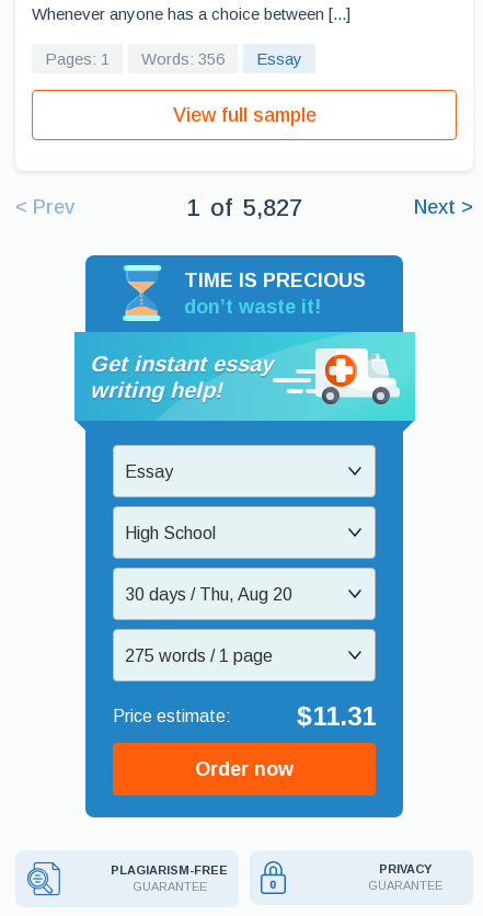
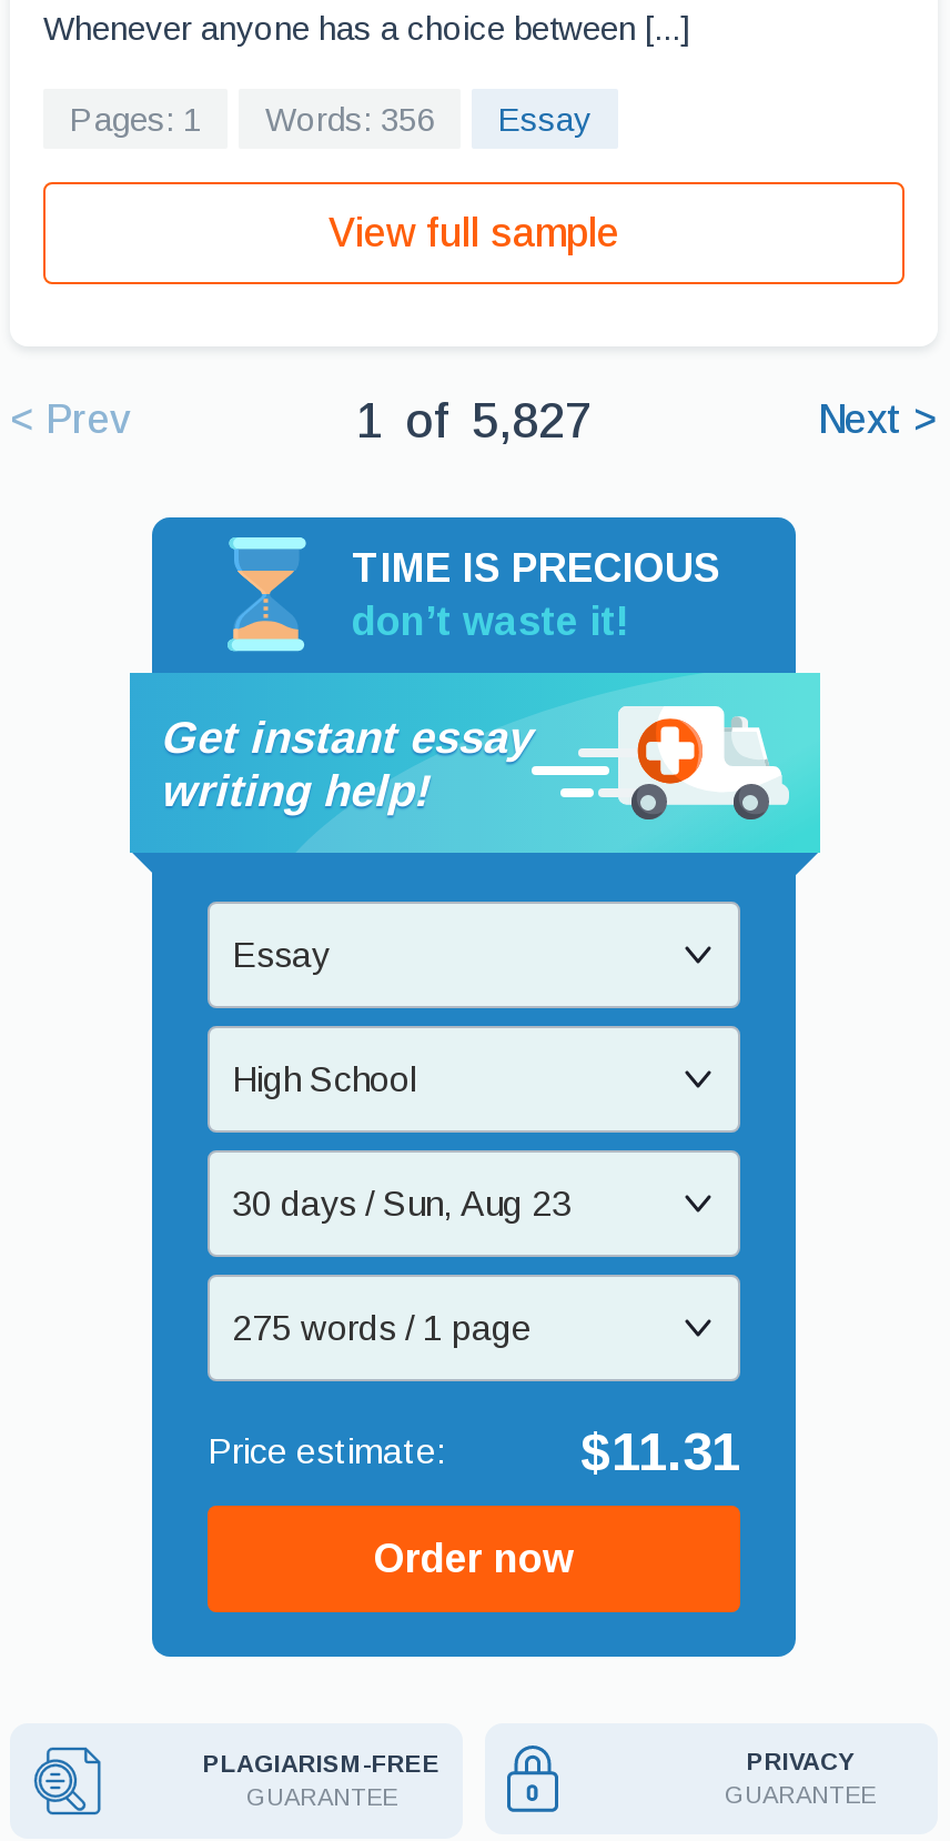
[125,585,292,603] 30 days / Thu, Aug 20 -> [232,1185,572,1223] 30 days / Sun, Aug 23

